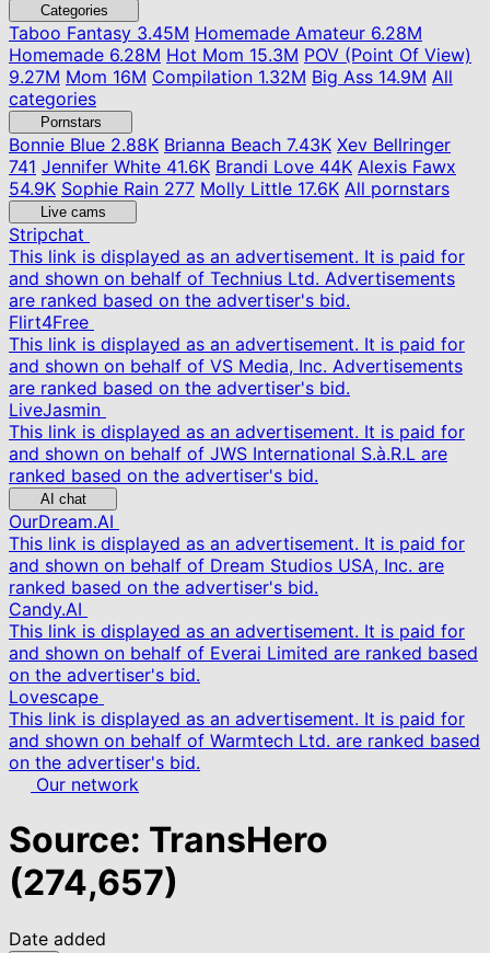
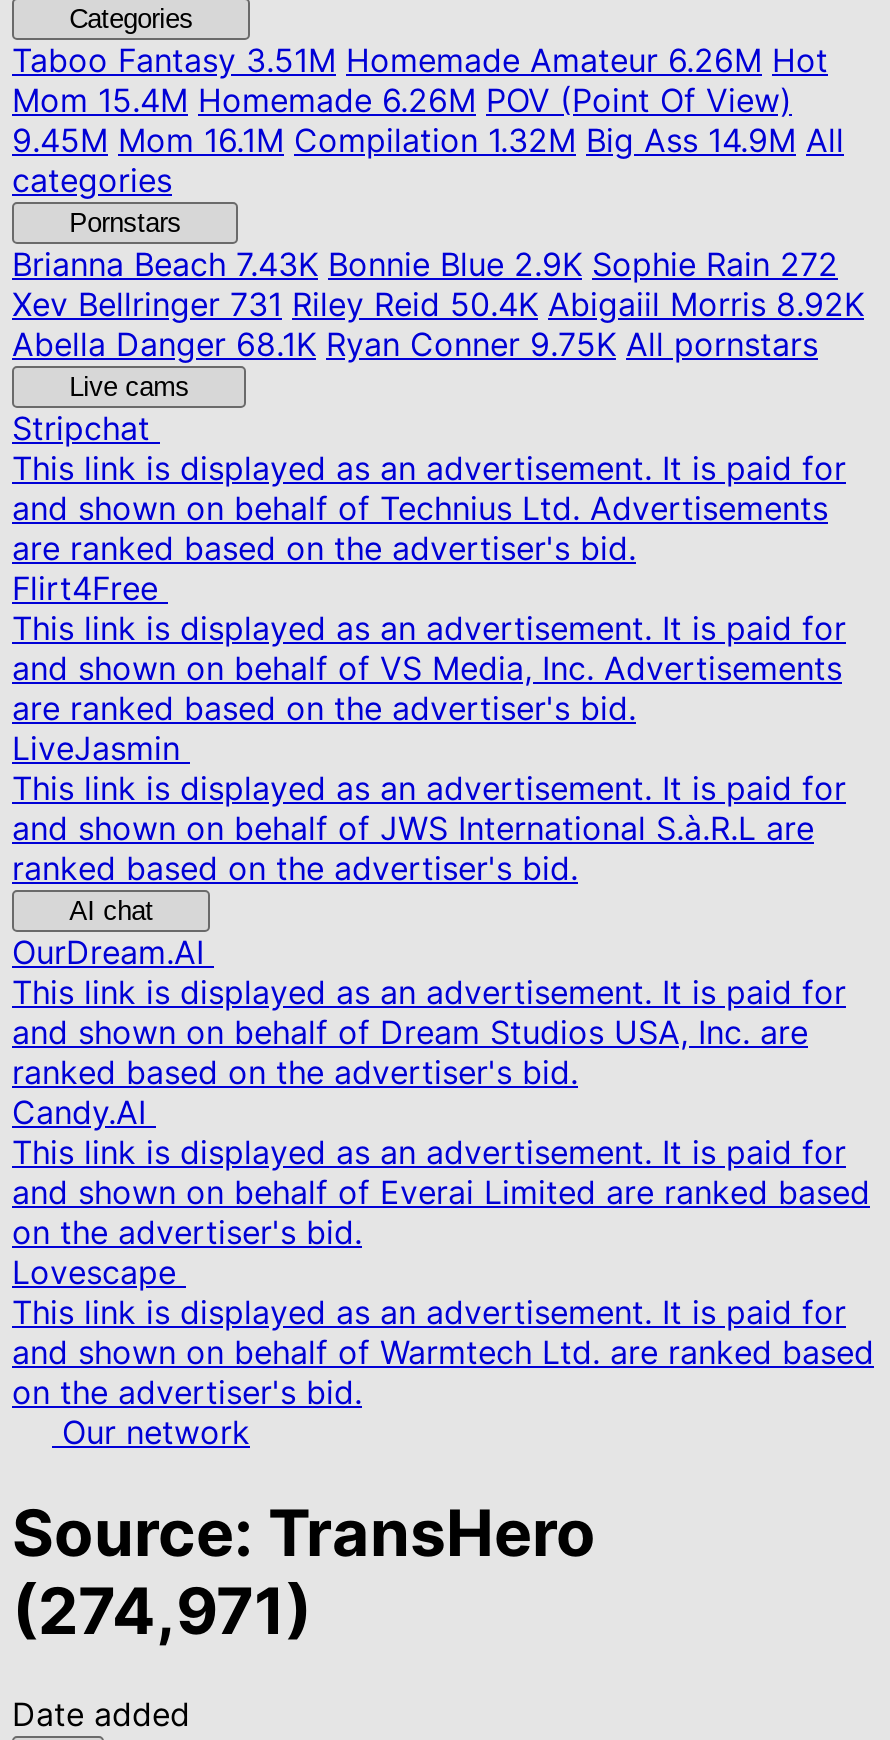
[9,22,471,88] Taboo Fantasy3.45M Homemade Amateur 6.28M | Homemade 6.28M Hot Mom 15.3M POV (Point Of View) | 9.27M Mom 16M Compilation 1.32M Big Ass 14.9M All -> [12,40,844,160] Taboo Fantasy3.51M Homemade Amateur 6.26M Hot | Mom 15.4M Homemade 6.26M POV (Point Of View) | 9.45M Mom 16.1M Compilation 1.32M Big Ass 14.9M All
[9,134,456,199] Bonnie Blue2.88K Brianna Beach 7.43K Xev Bellringer | 741 Jennifer White 41.6K Brandi Love 44K Alexis Fawx | 54.9K Sophie Rain 277 Molly Little 17.6K All pornstars -> [12,244,864,364] Brianna Beach7.43K Bonnie Blue 2.9K Sophie Rain 272 | Xev Bellringer 731 Riley Reid 50.4K Abigaiil Morris 8.92K | Abella Danger 68.1K Ryan Conner 9.75K All pornstars
[9,861,178,904] (274,657) -> [12,1573,312,1651] (274,971)

